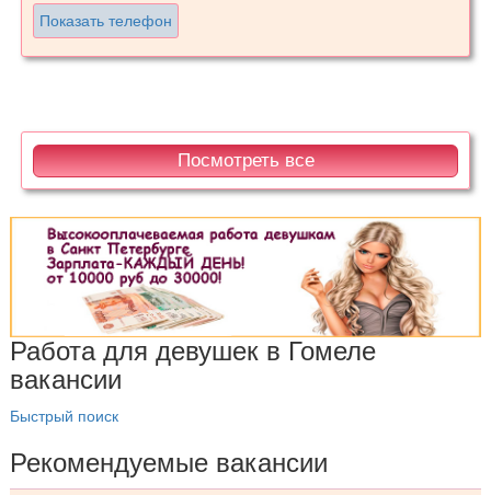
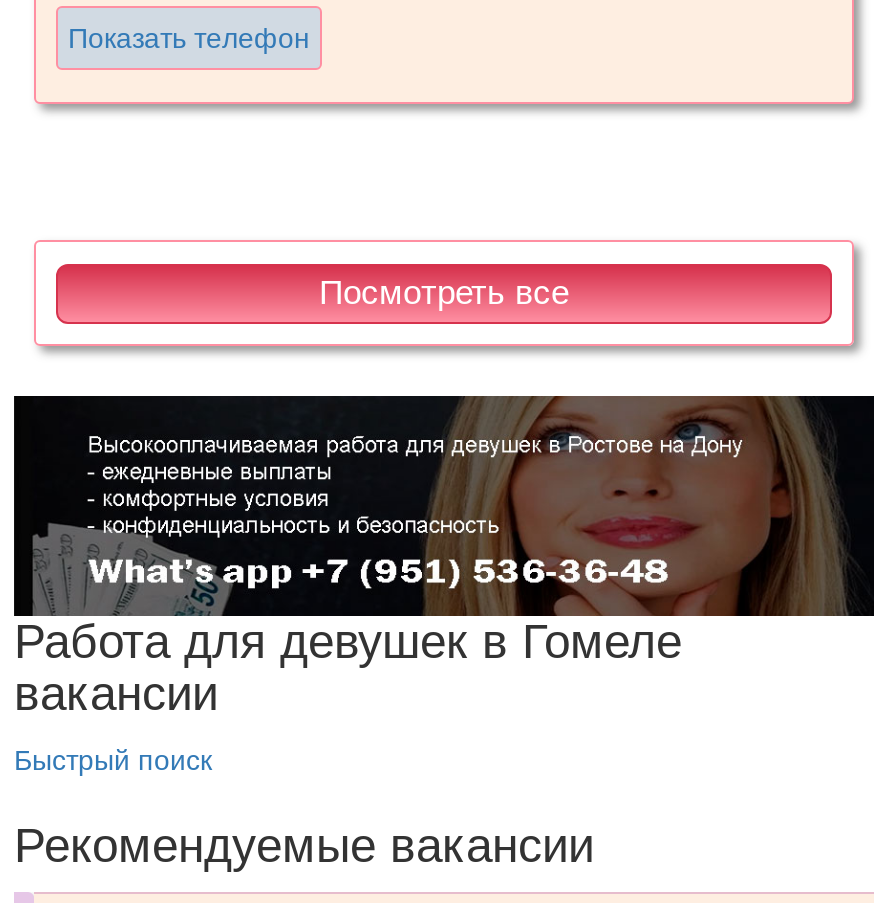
[9,216,482,338] [image] -> [12,394,876,618] [image]

